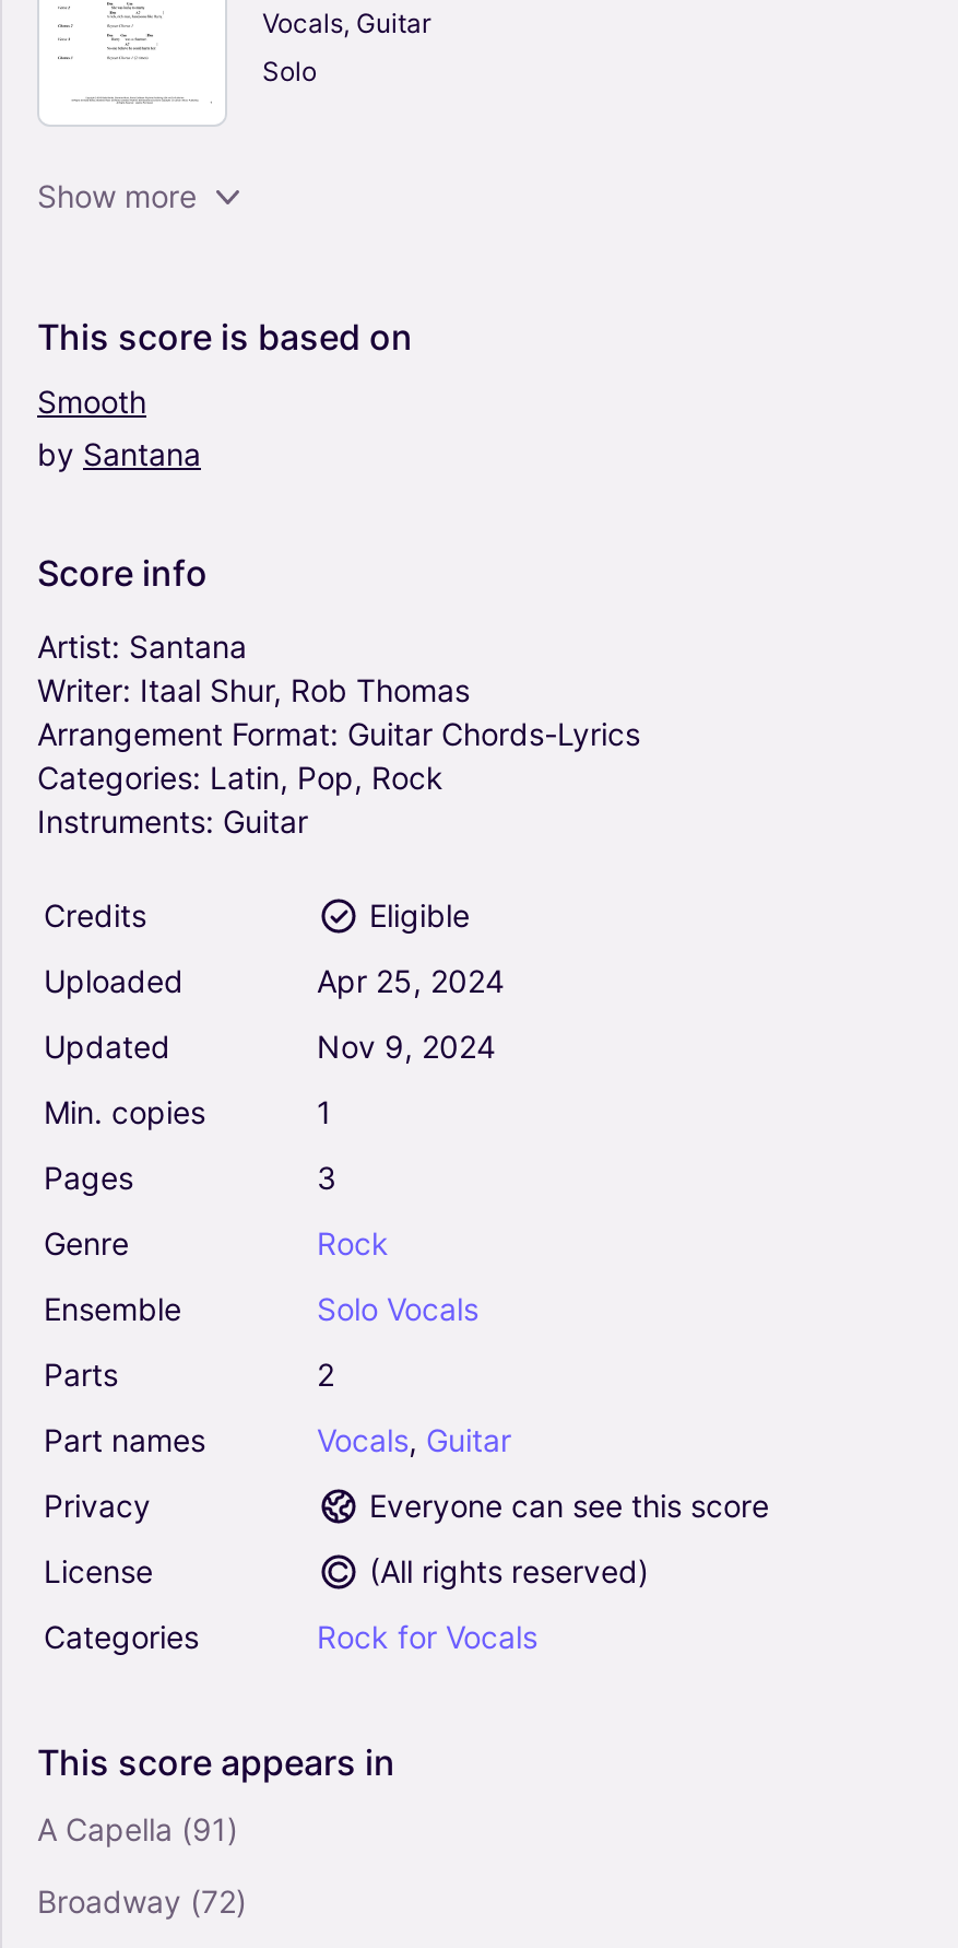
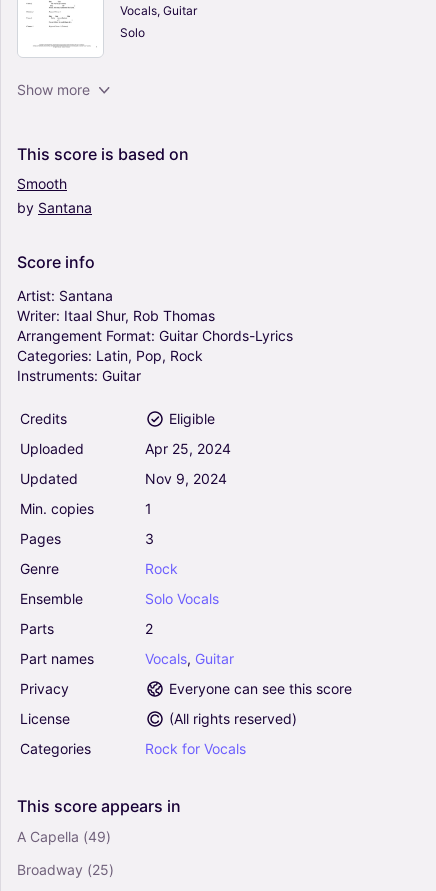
[37,1810,238,1847] A Capella (91) -> [17,828,111,845] A Capella (49)
[37,1882,247,1919] Broadway (72) -> [17,861,114,878] Broadway (25)

